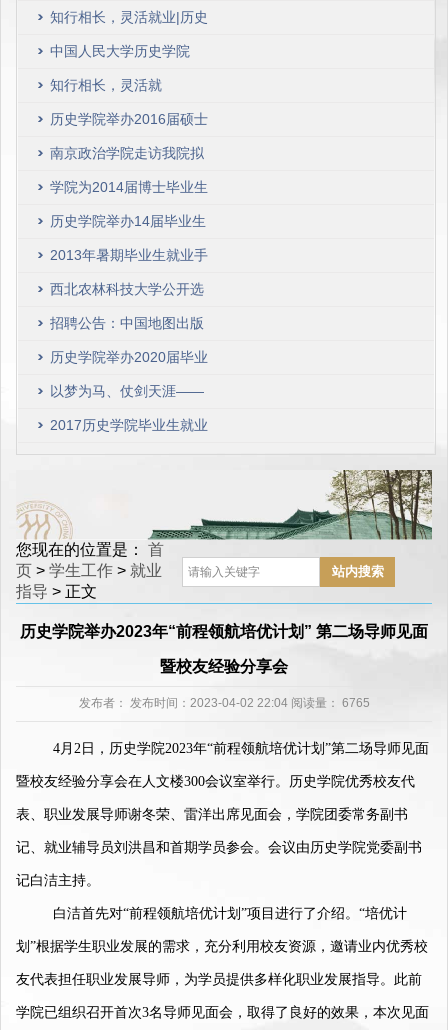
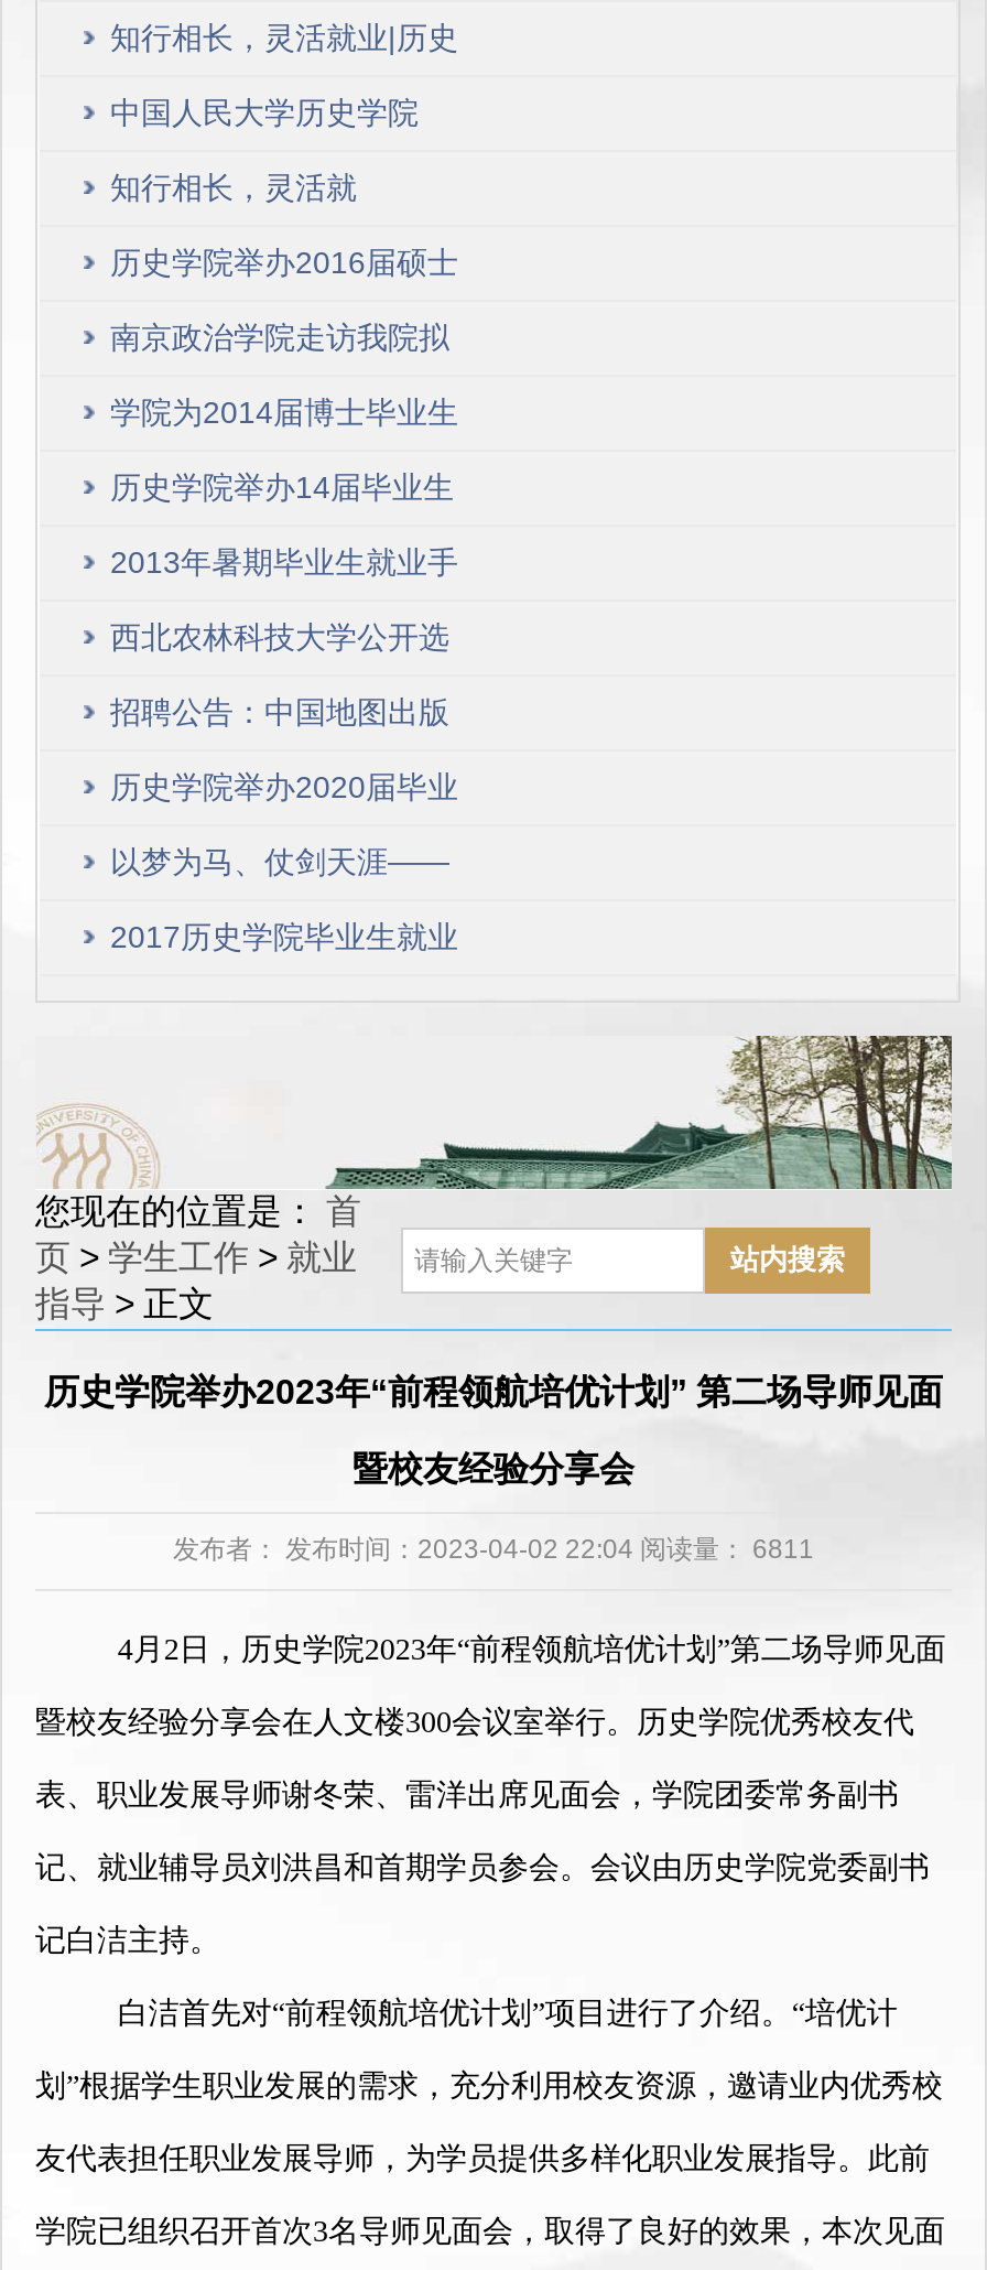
[78,696,369,710] 发布者：发布时间：2023-04-02 22:04 阅读量：6765 -> [173,1534,814,1565] 发布者：发布时间：2023-04-02 22:04 阅读量：6811

